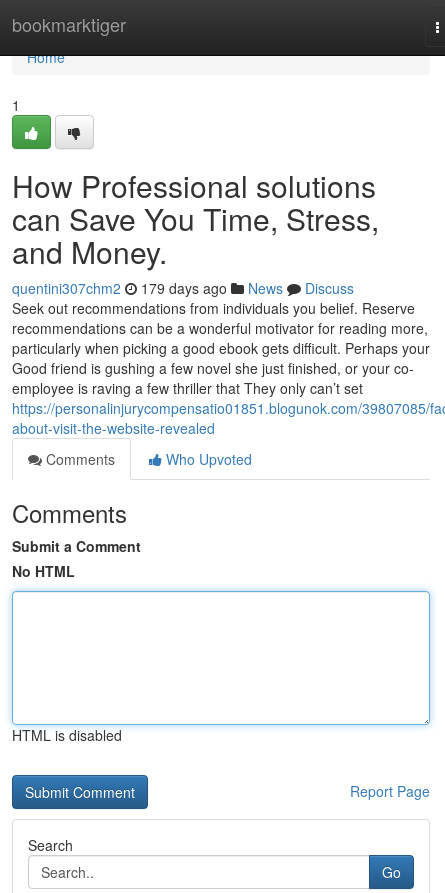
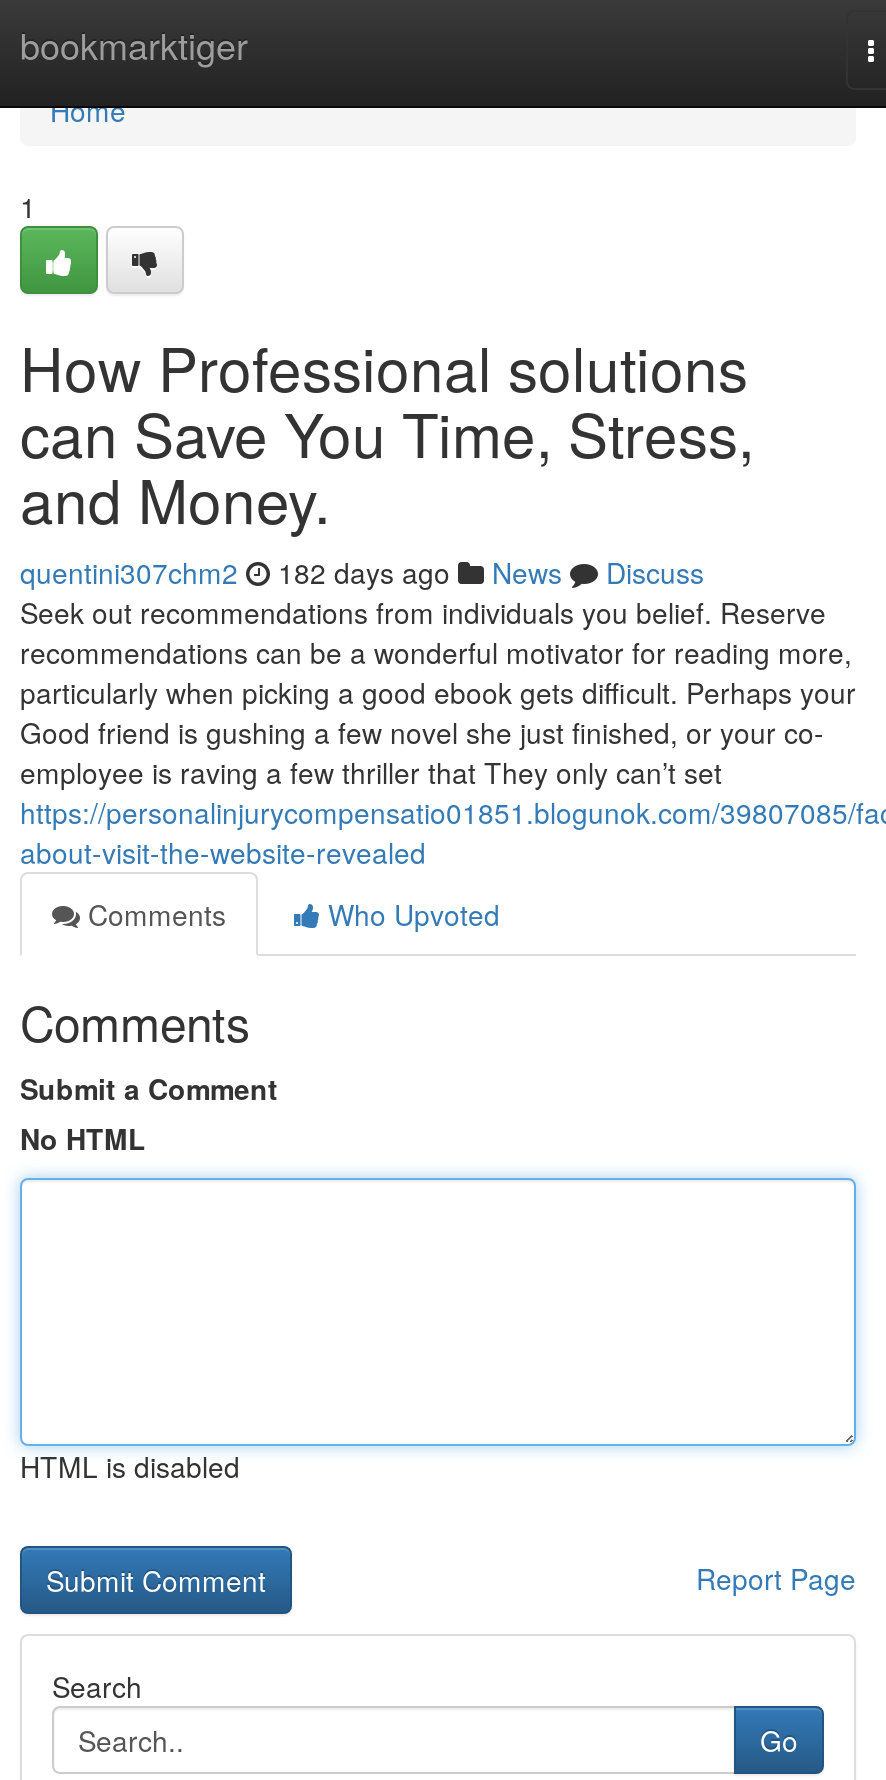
[12,278,354,298] quentini307chm2 179 days ago News Discuss -> [20,552,704,592] quentini307chm2 182 days ago News Discuss

